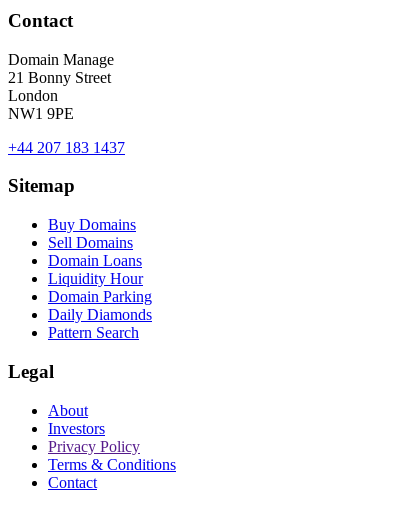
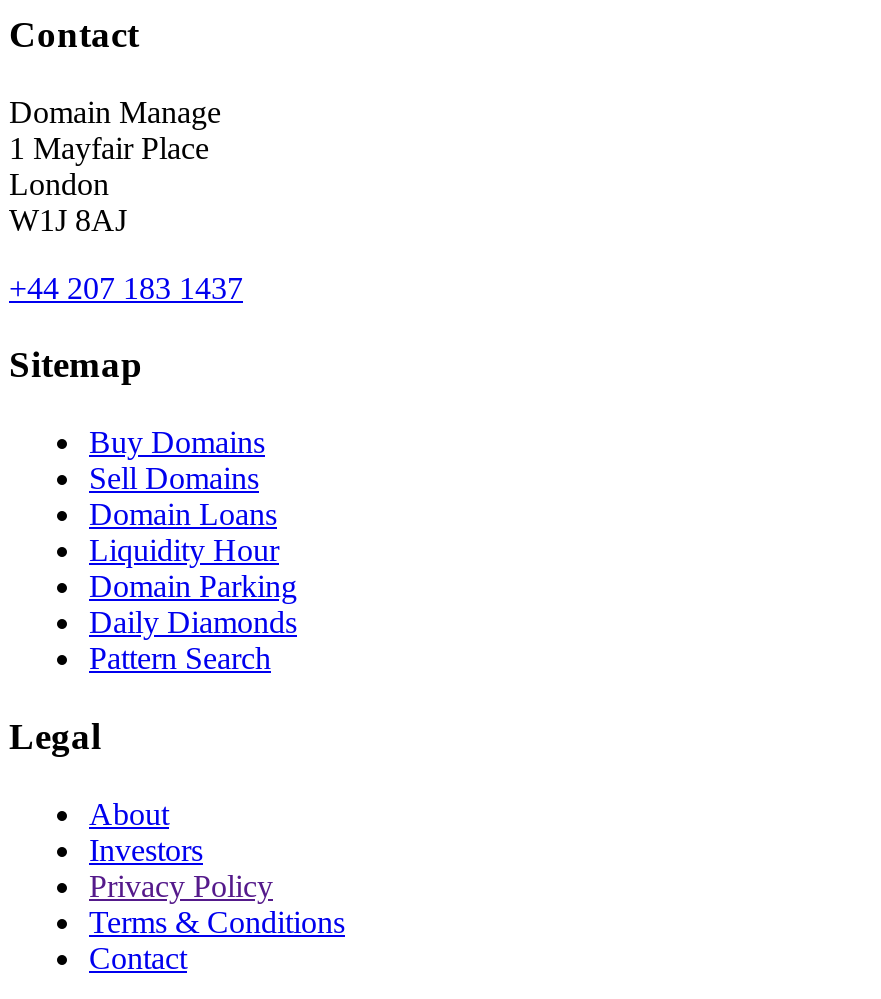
[8,69,111,86] 21 Bonny Street -> [9,131,209,165] 1 Mayfair Place
[8,105,74,122] NW1 9PE -> [9,203,127,237] W1J 8AJ

